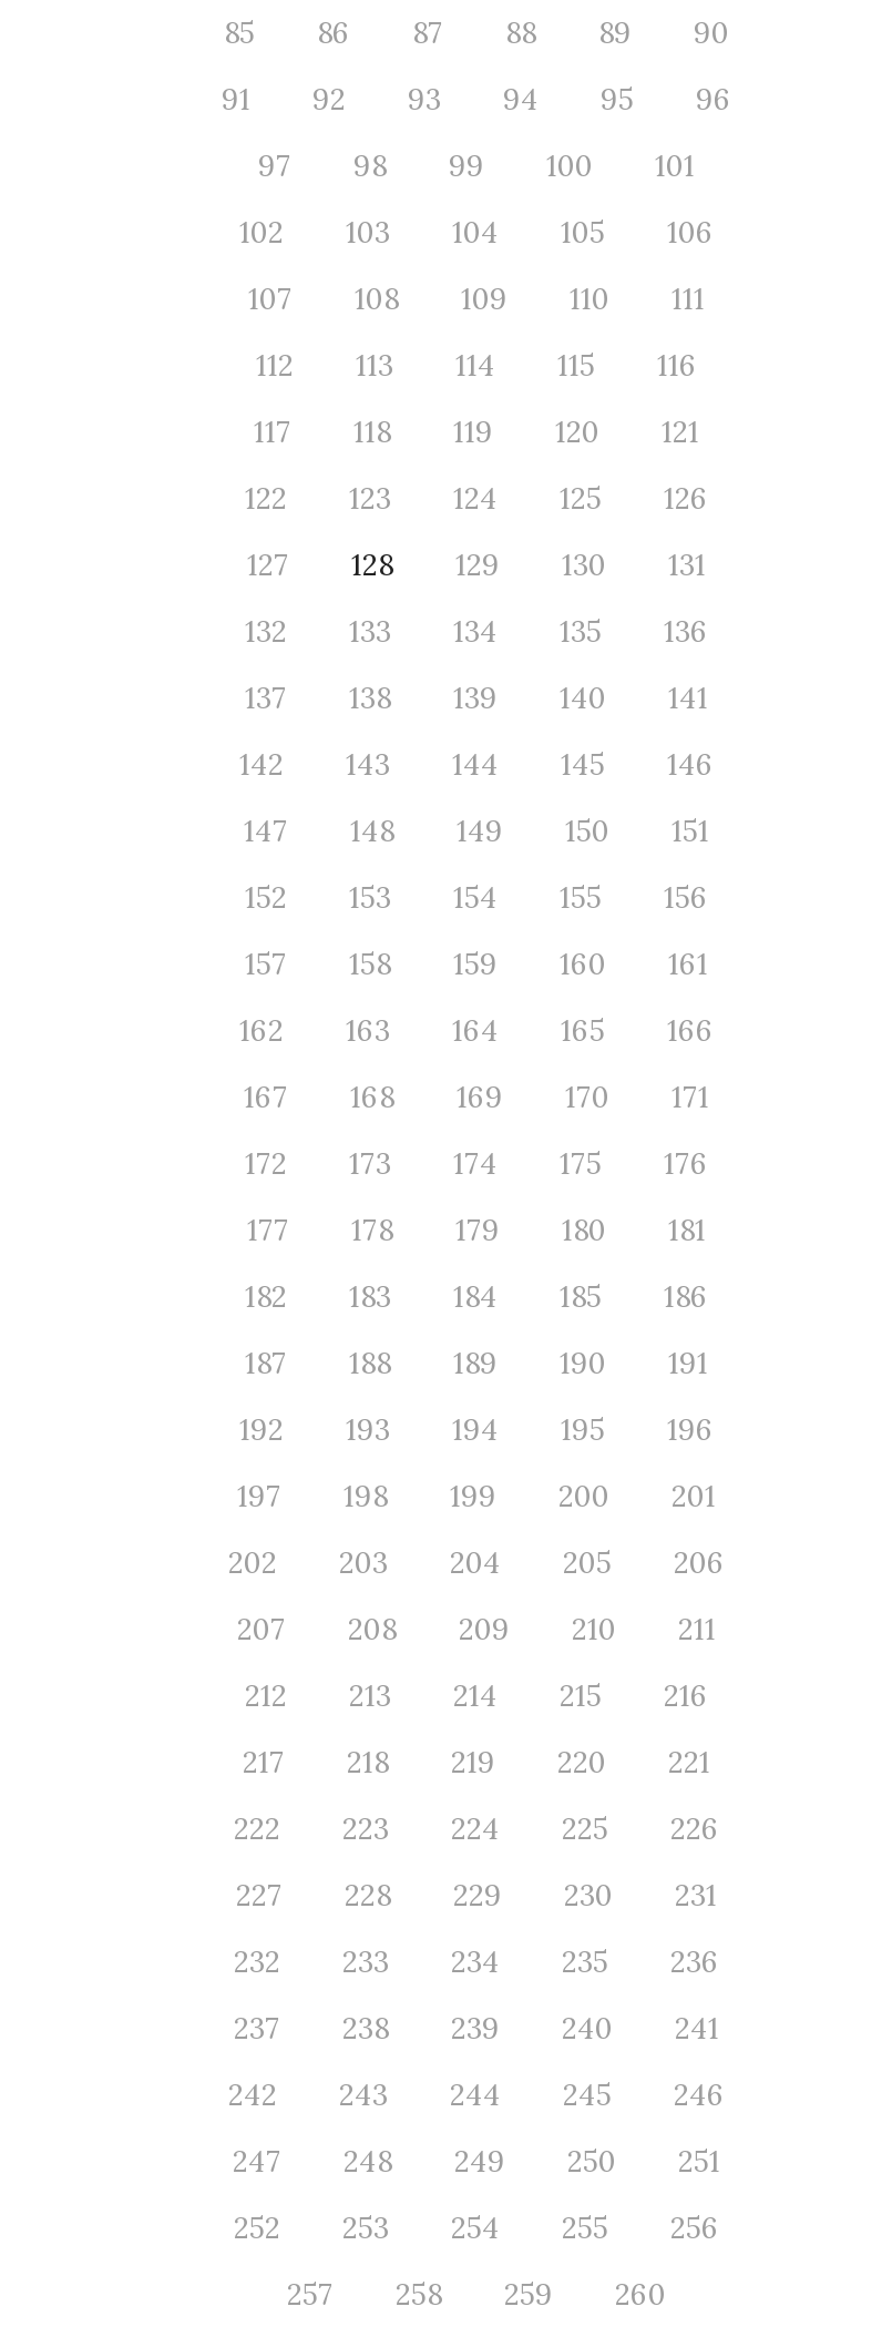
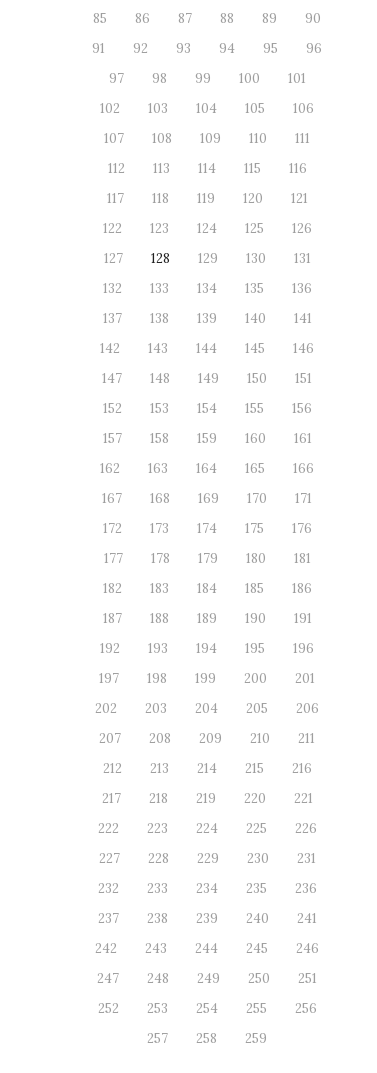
[615,2277,666,2315] 260 -> none

